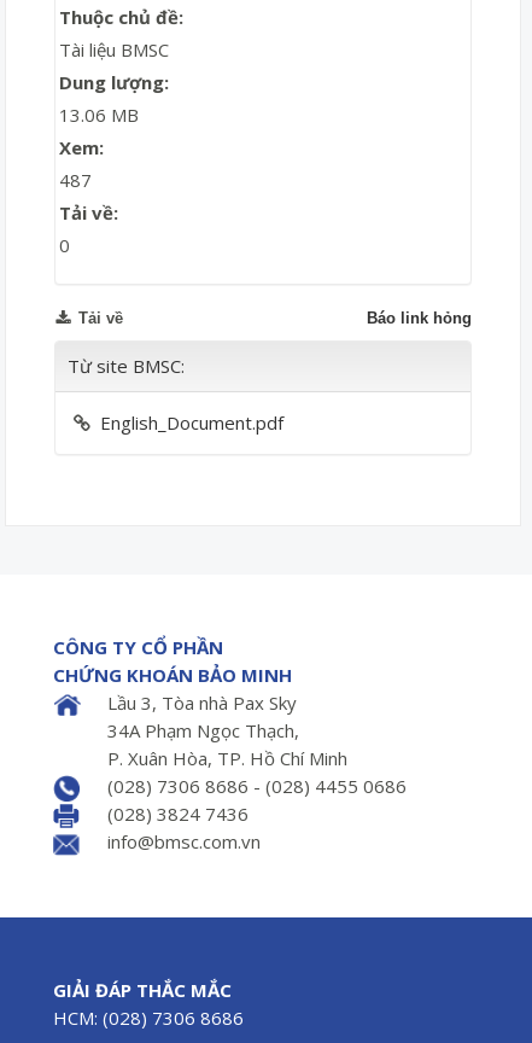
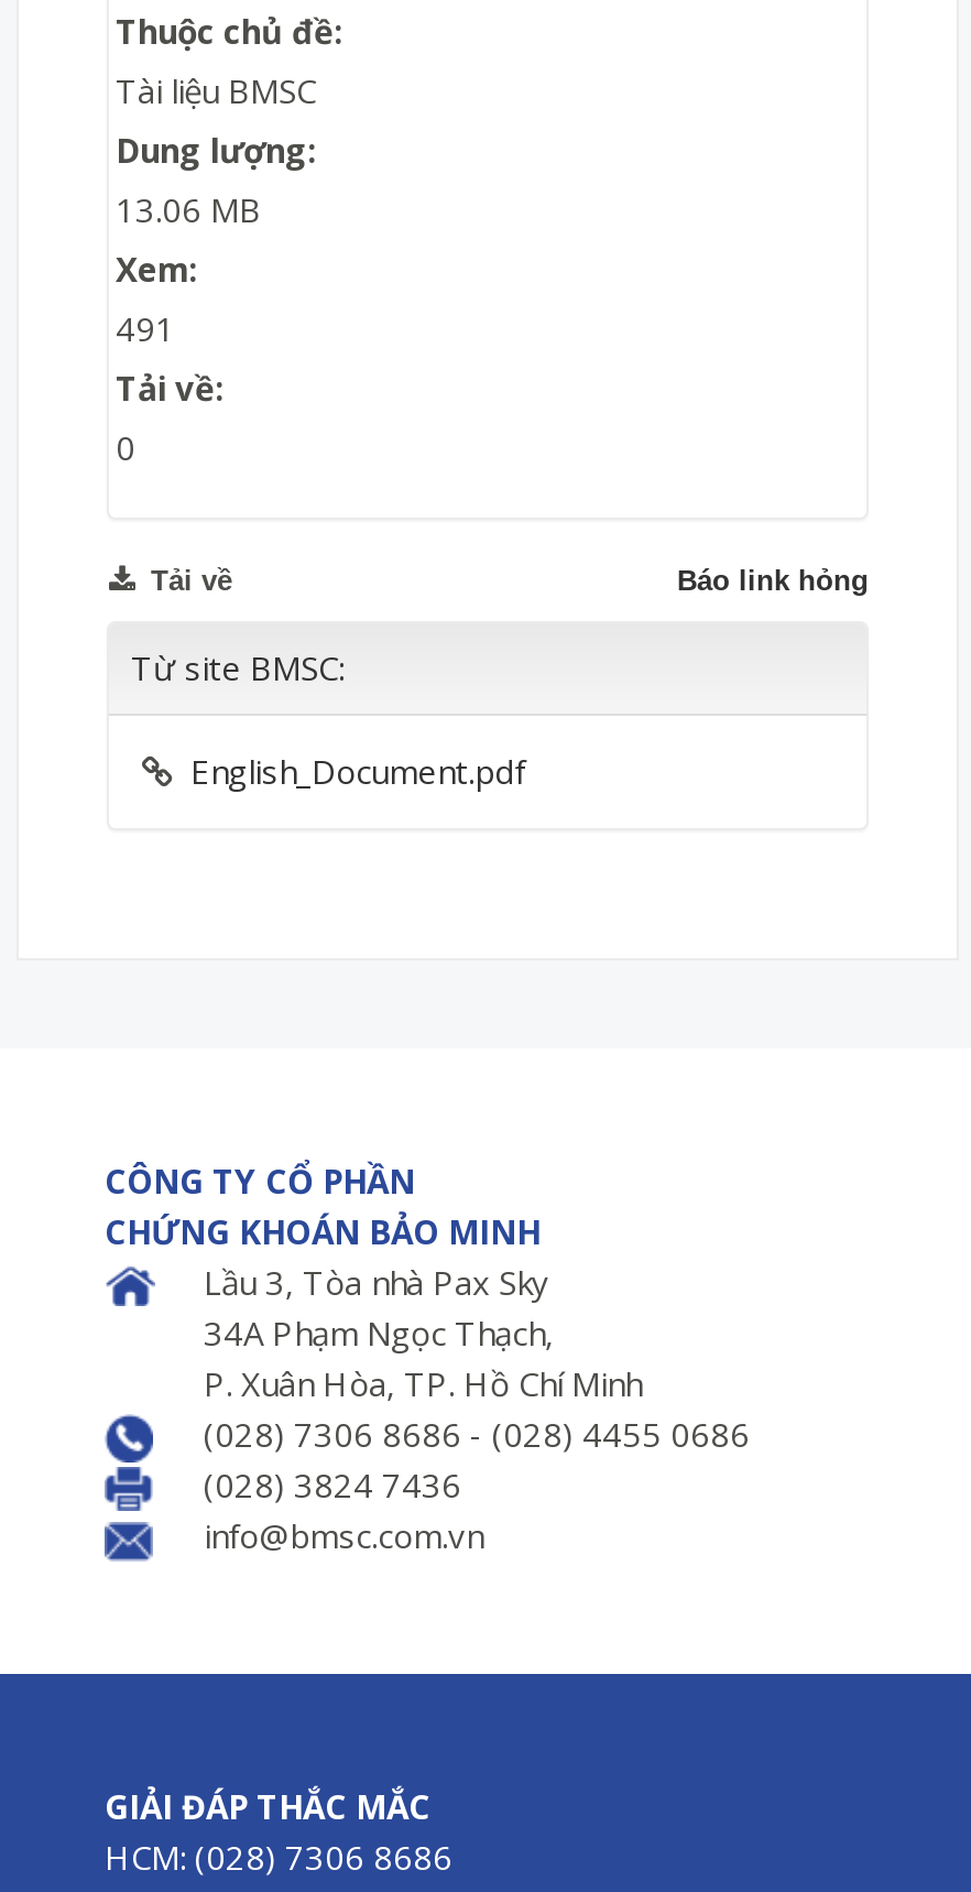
[59,168,92,192] 487 -> [116,306,175,350] 491

